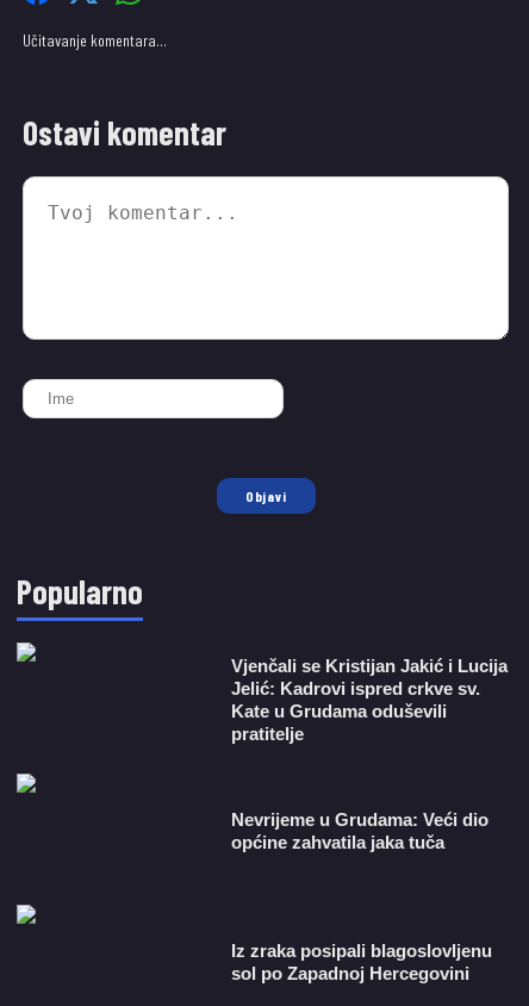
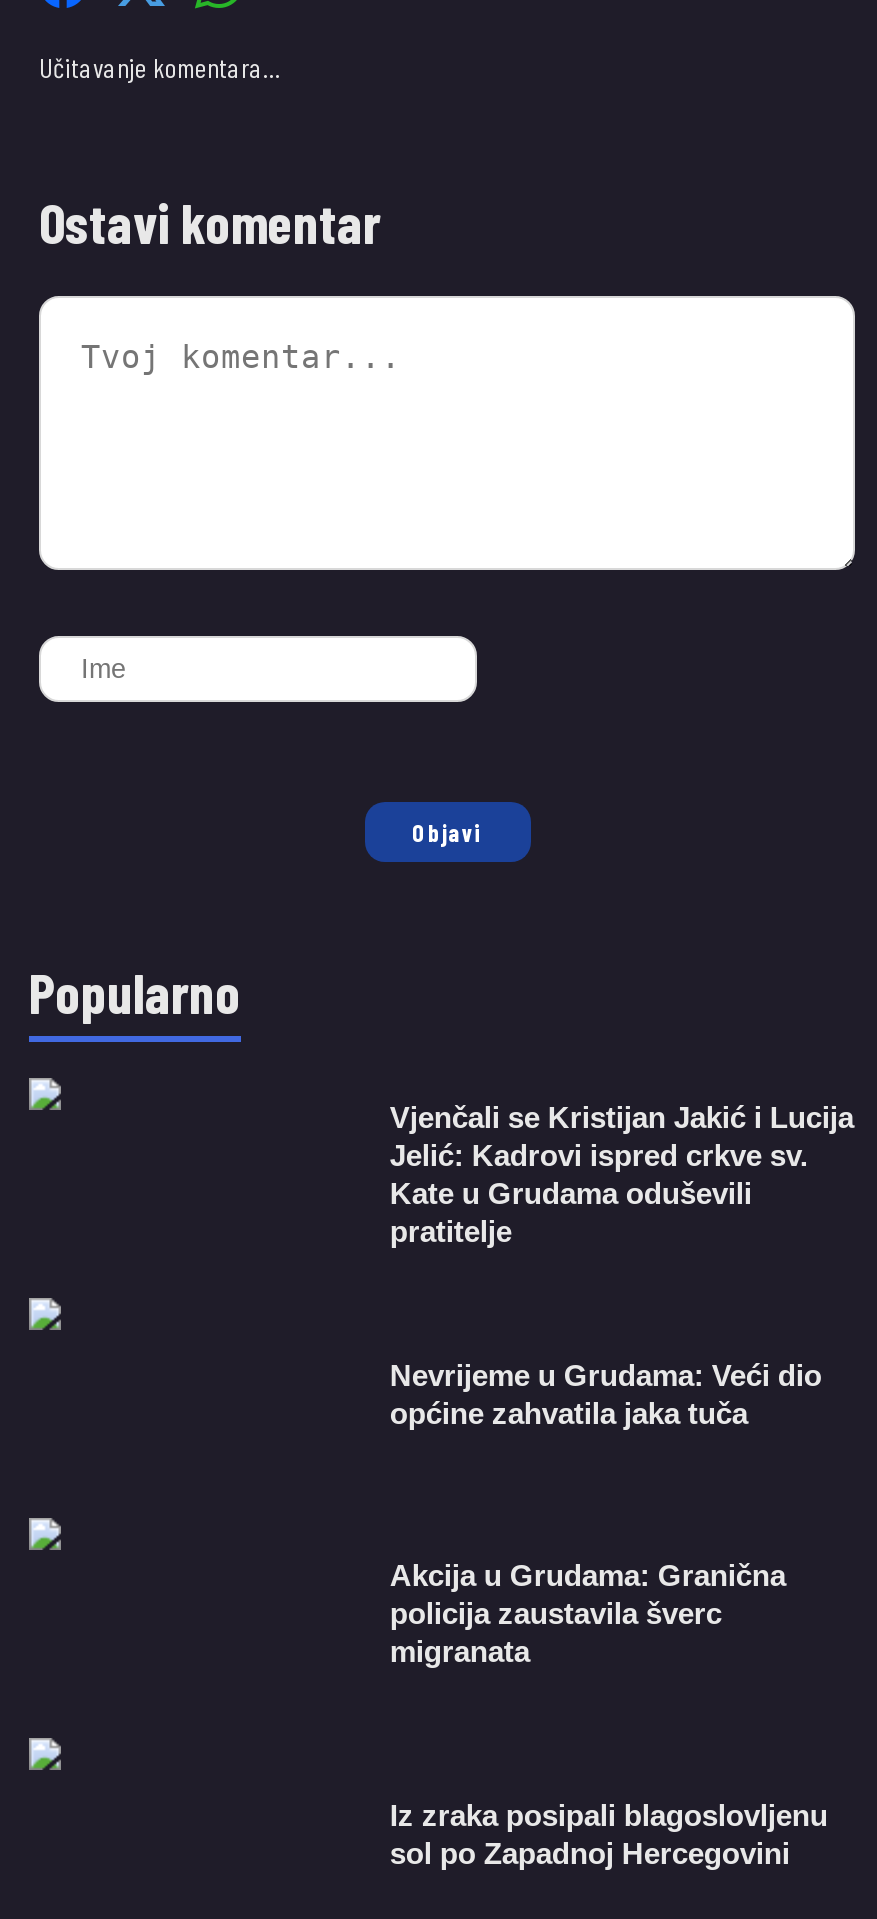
none -> [390,1558,786,1668] Akcija u Grudama: Granična | policija zaustavila šverc | migranata

